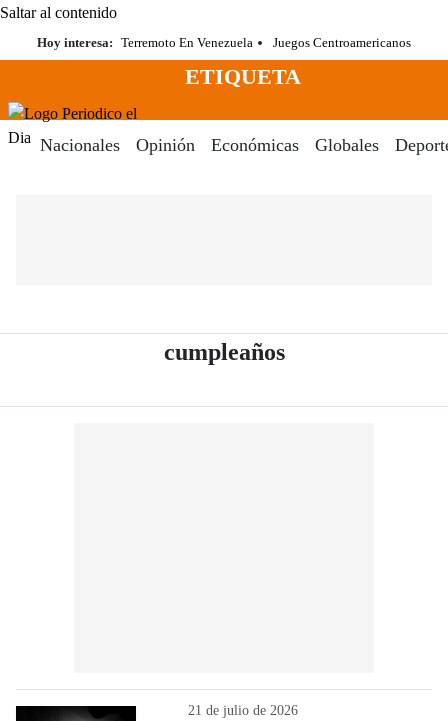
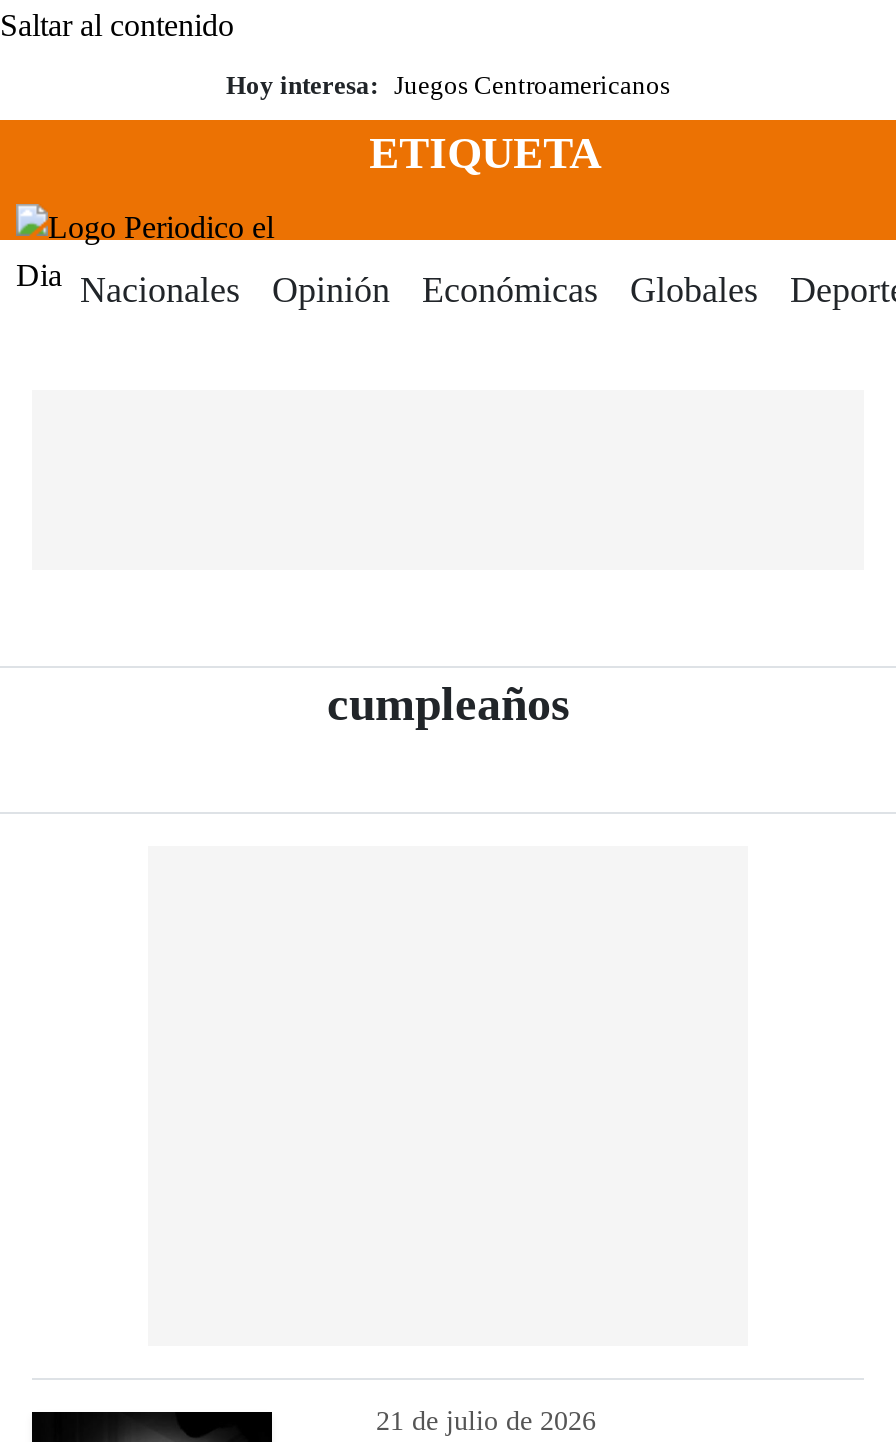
[37,35,411,50] Hoy interesa: Terremoto En Venezuela | Juegos Centroamericanos -> [226,70,670,100] Hoy interesa: Juegos Centroamericanos

